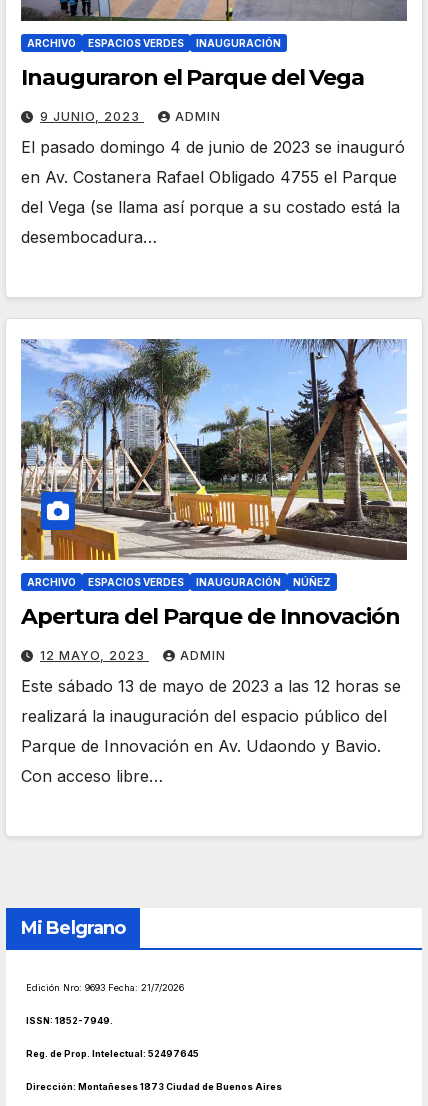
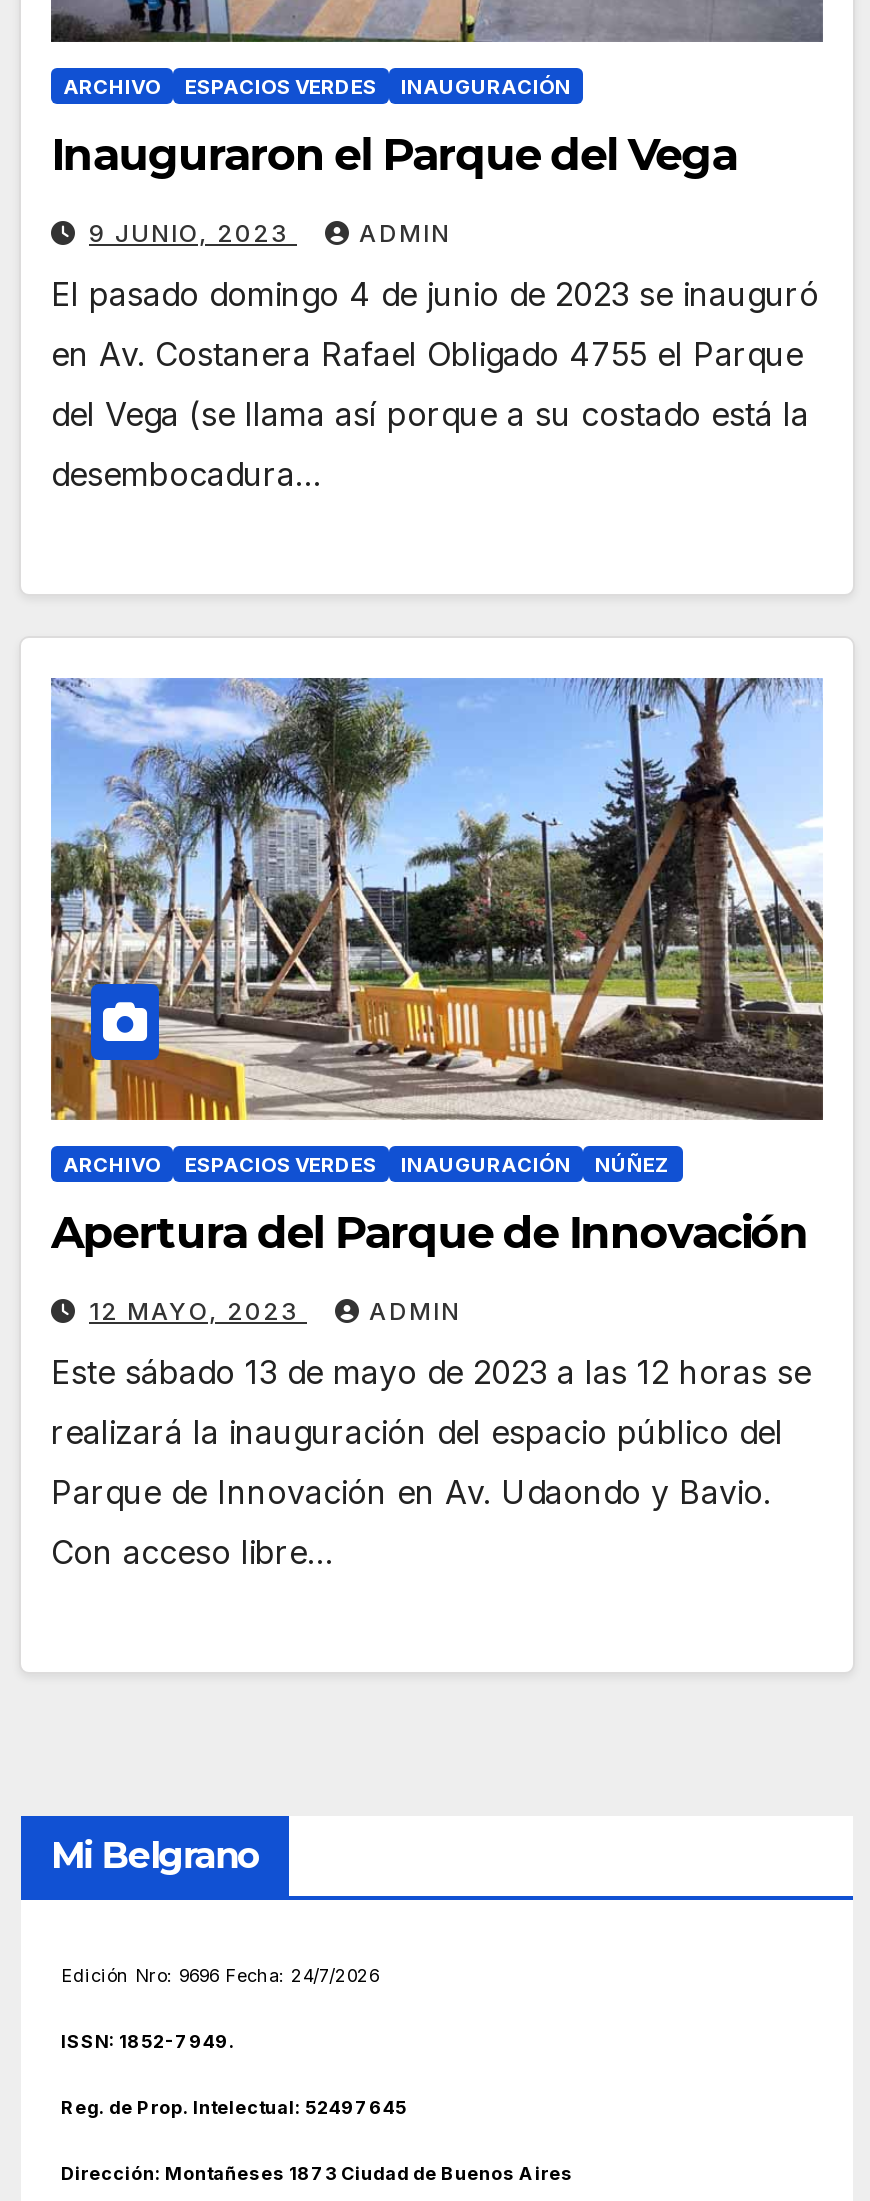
[26,982,184,993] Edición Nro: 9693 Fecha: 21/7/2026 -> [61,1964,379,1986] Edición Nro: 9696 Fecha: 24/7/2026

